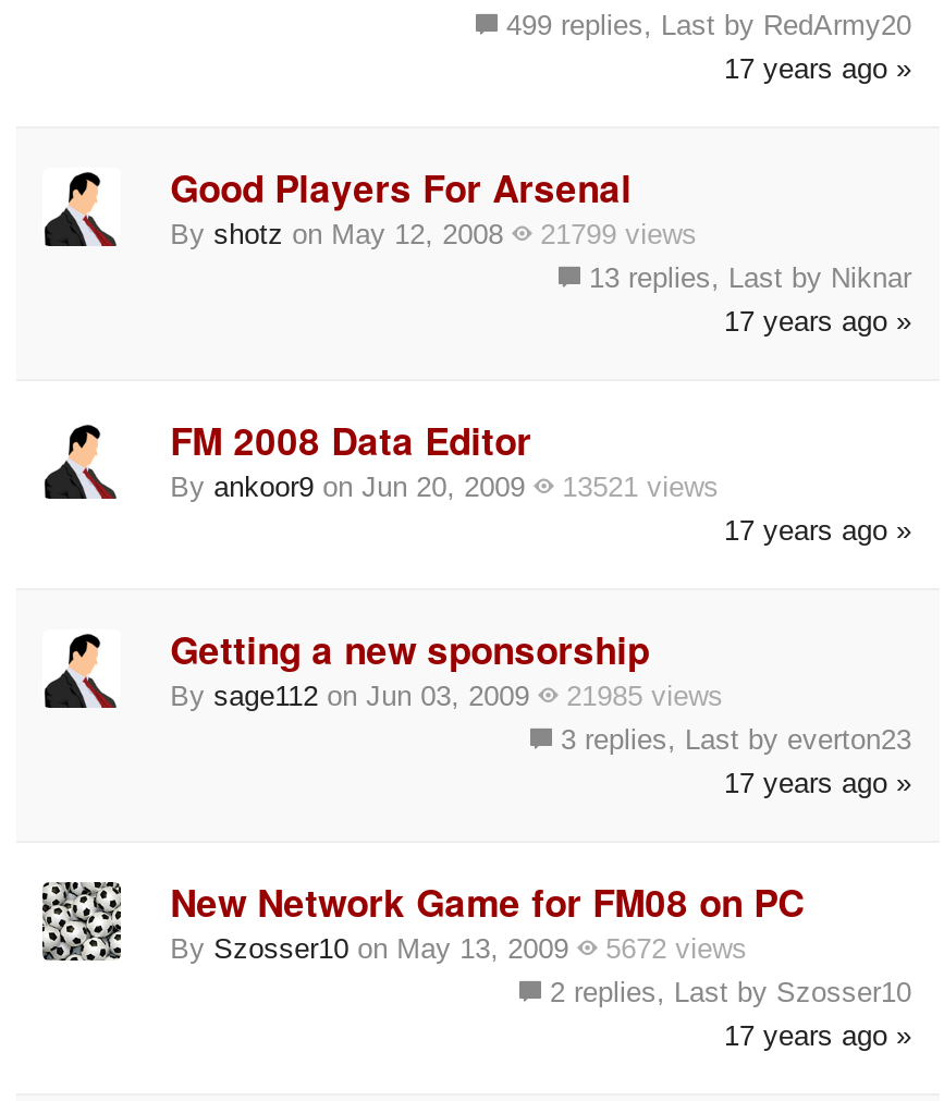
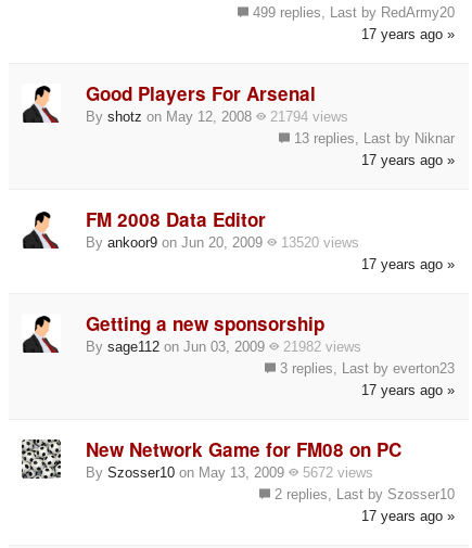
[170,217,697,250] By shotz on May 12, 2008 21799 views -> [85,108,348,124] By shotz on May 12, 2008 21794 views
[170,470,719,502] By ankoor9 on Jun 20, 2009 13521 views -> [85,234,359,250] By ankoor9 on Jun 20, 2009 13520 views
[170,679,723,711] By sage112 on Jun 03, 2009 21985 views -> [85,338,361,354] By sage112 on Jun 03, 2009 21982 views

